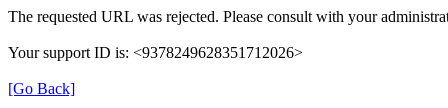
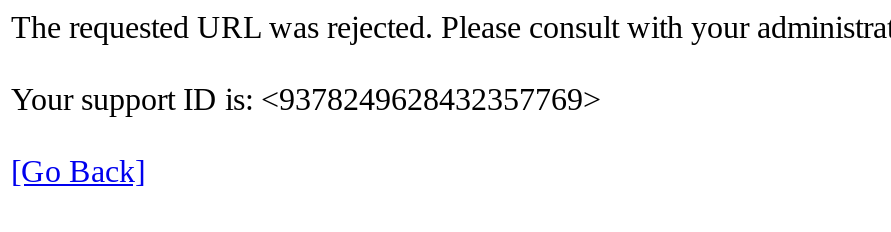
[8,44,303,61] Your support ID is: <9378249628351712026> -> [11,82,601,116] Your support ID is: <9378249628432357769>

